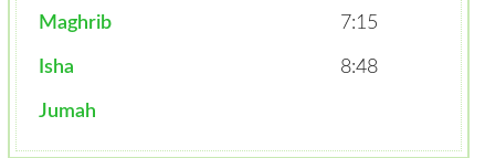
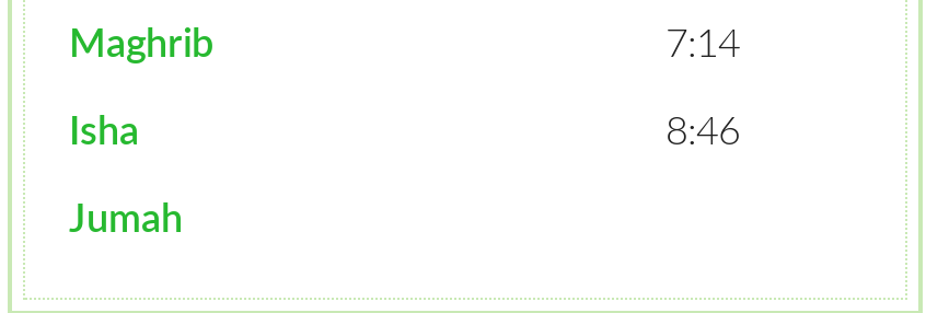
[340,13,377,33] 7:15 -> [665,26,740,66] 7:14
[340,57,377,77] 8:48 -> [665,114,740,153] 8:46

